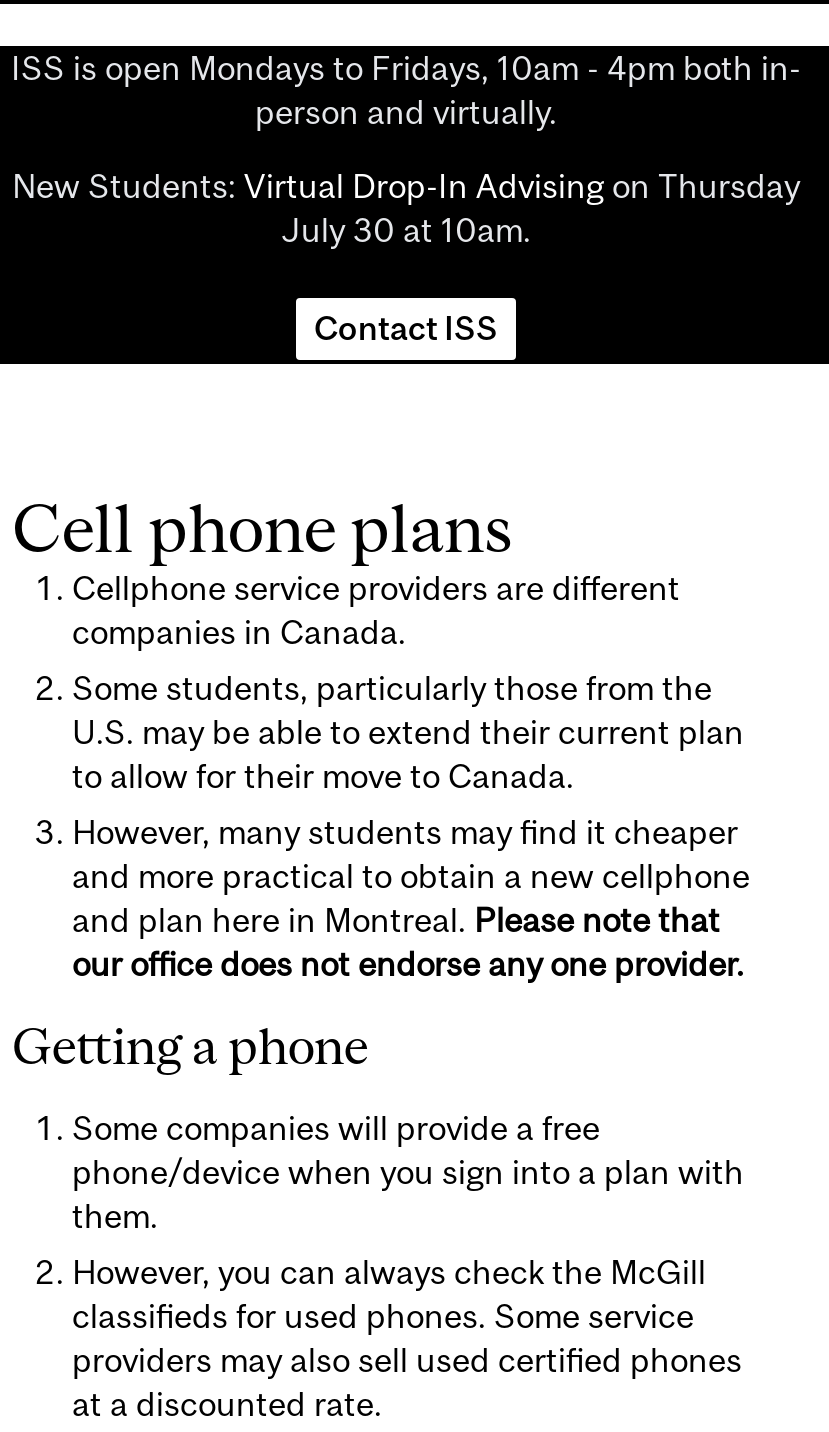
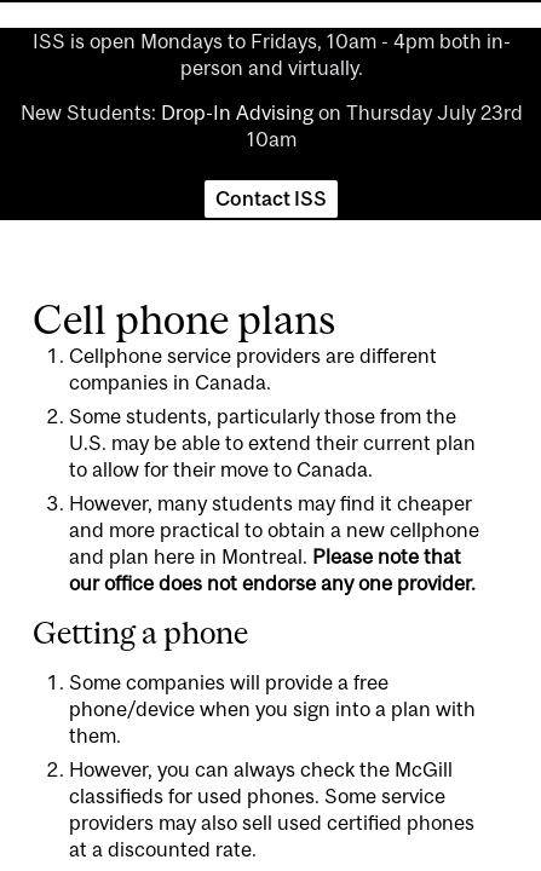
[12,165,800,249] New Students: Virtual Drop-In Advising on Thursday | July 30 at 10am. -> [20,100,522,151] New Students: Drop-In Advising on Thursday July 23rd | 10am

